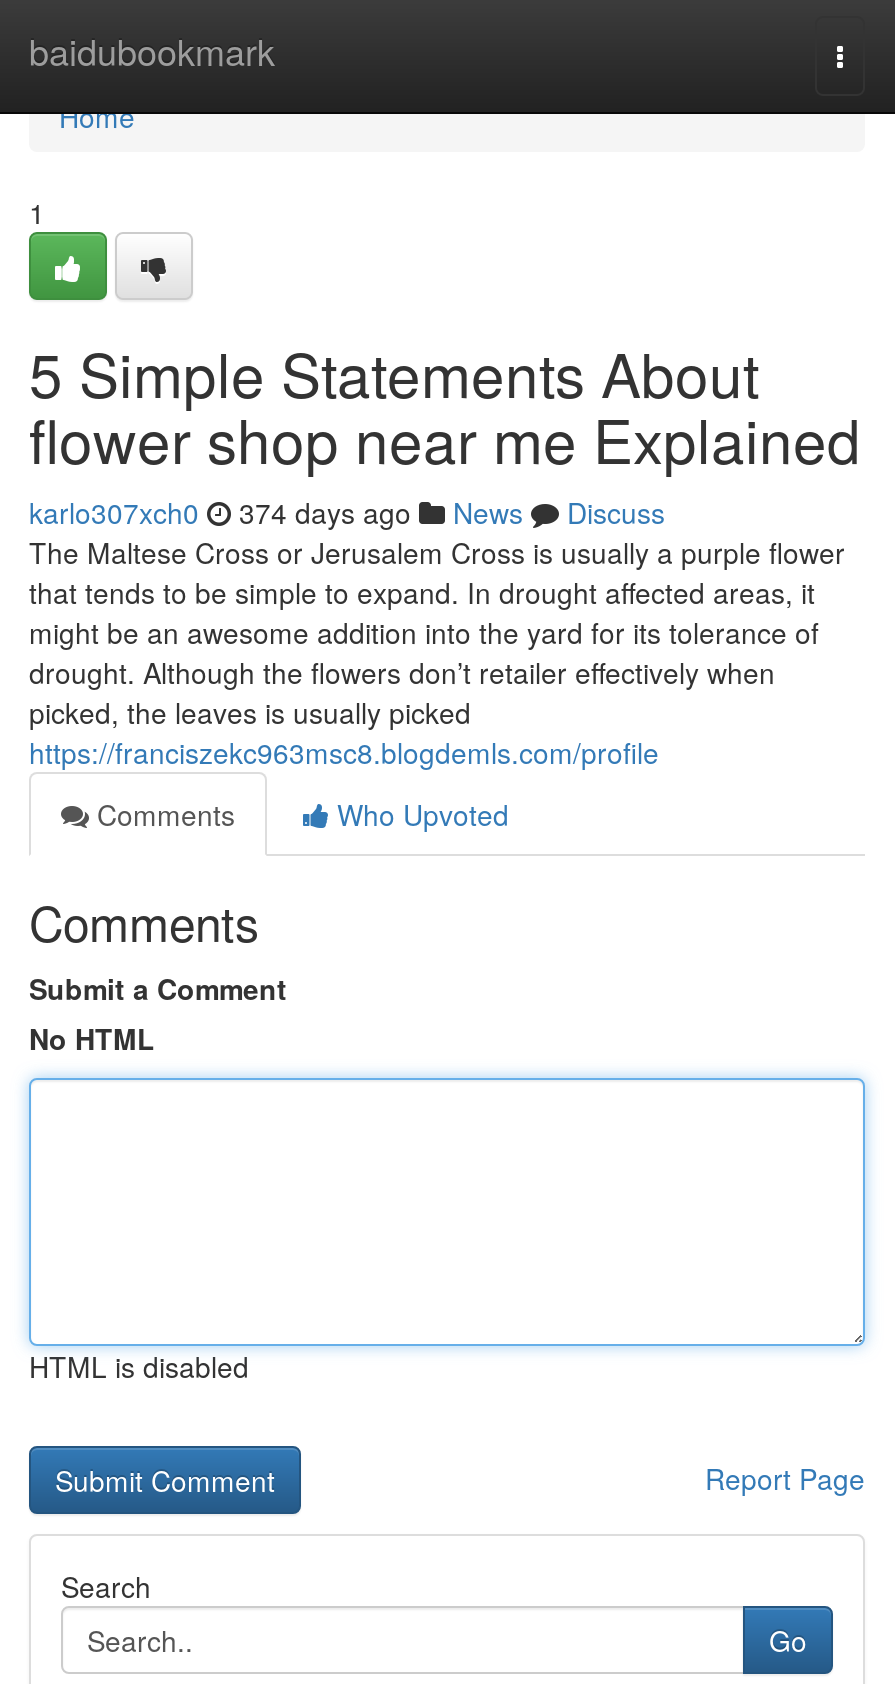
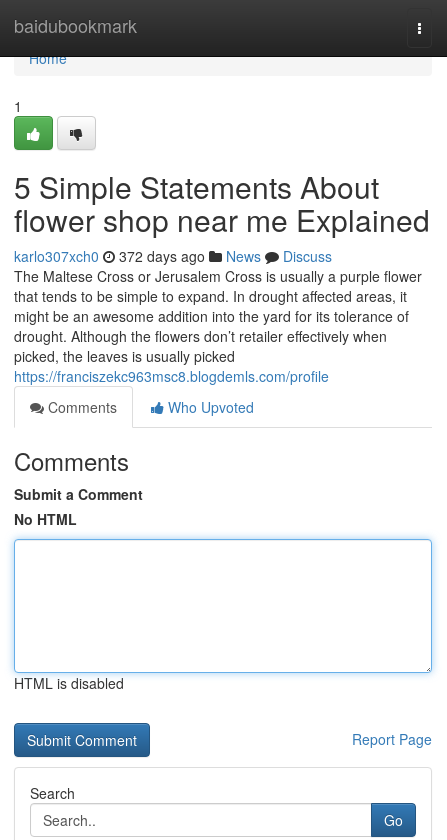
[29,492,665,532] karlo307xch0 374 days ago News Discuss -> [14,246,332,266] karlo307xch0 372 days ago News Discuss

